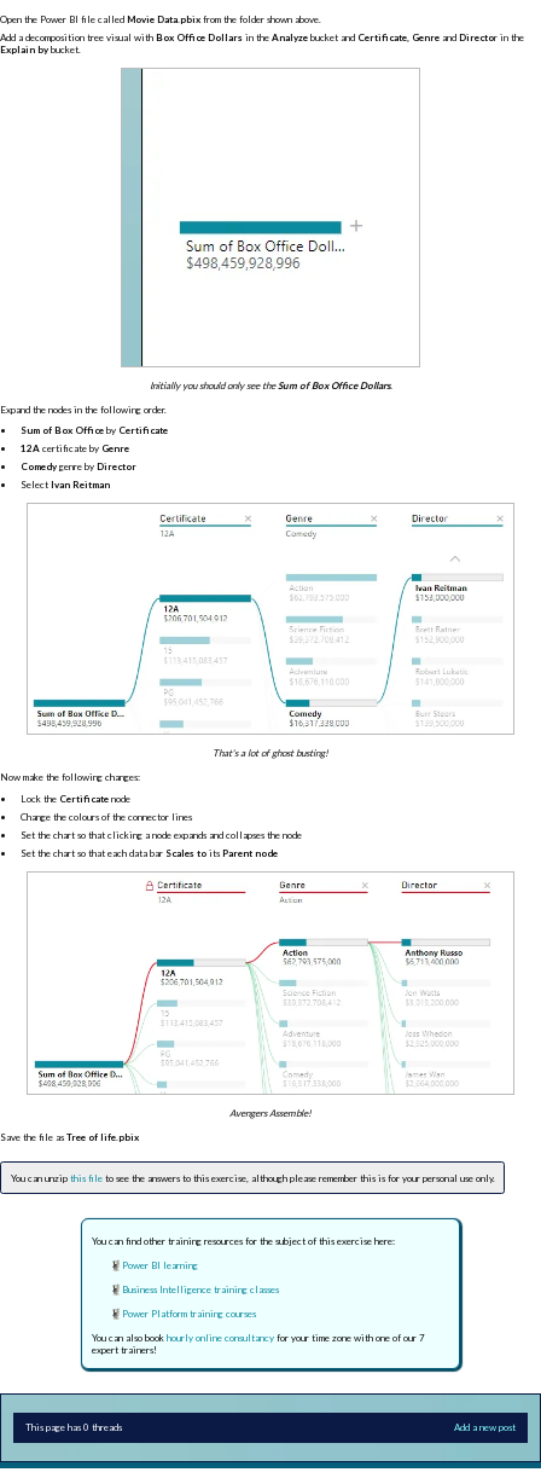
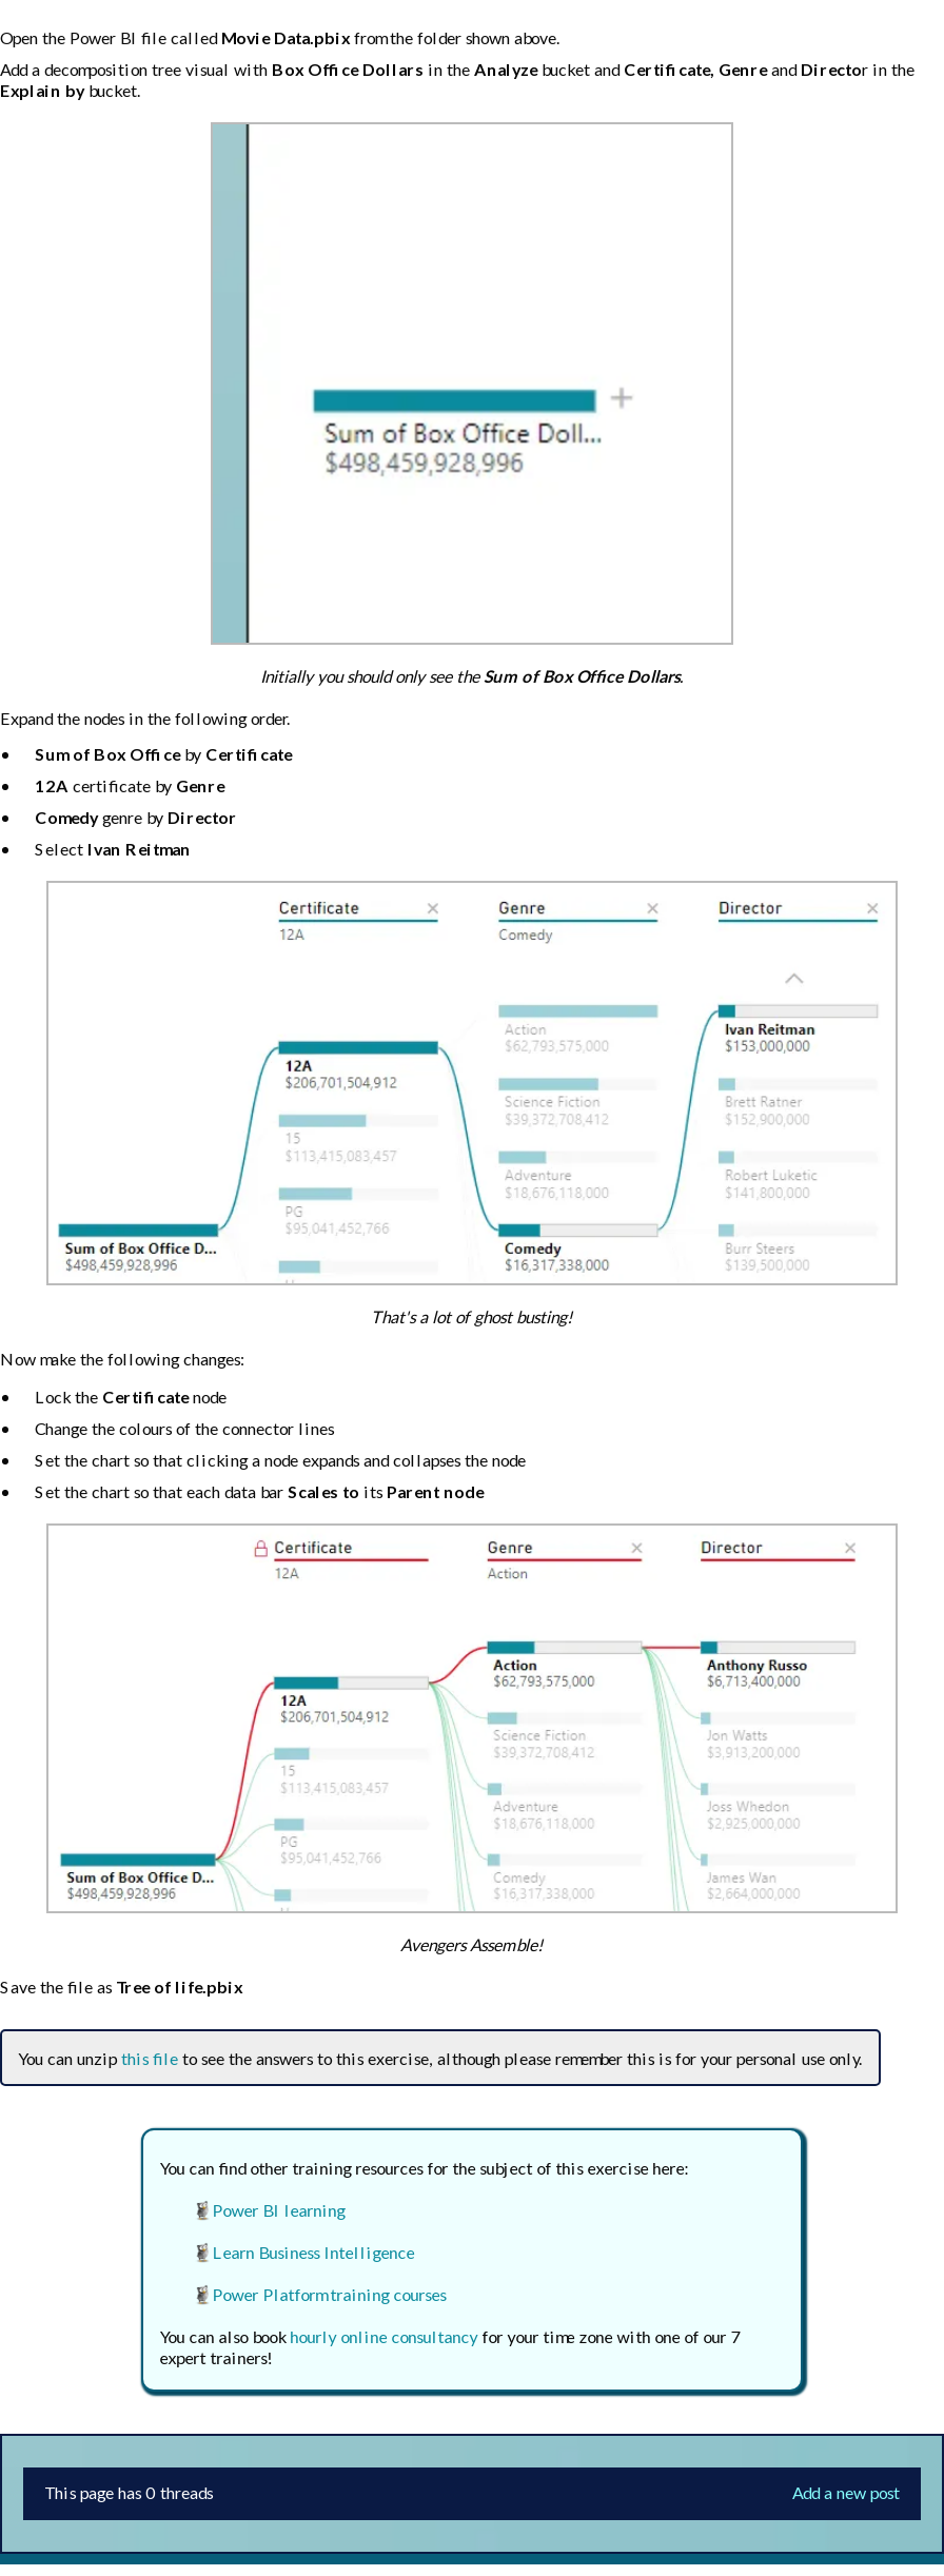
[122,1283,279,1295] Business Intelligence training classes -> [212,2241,414,2262] Learn Business Intelligence

